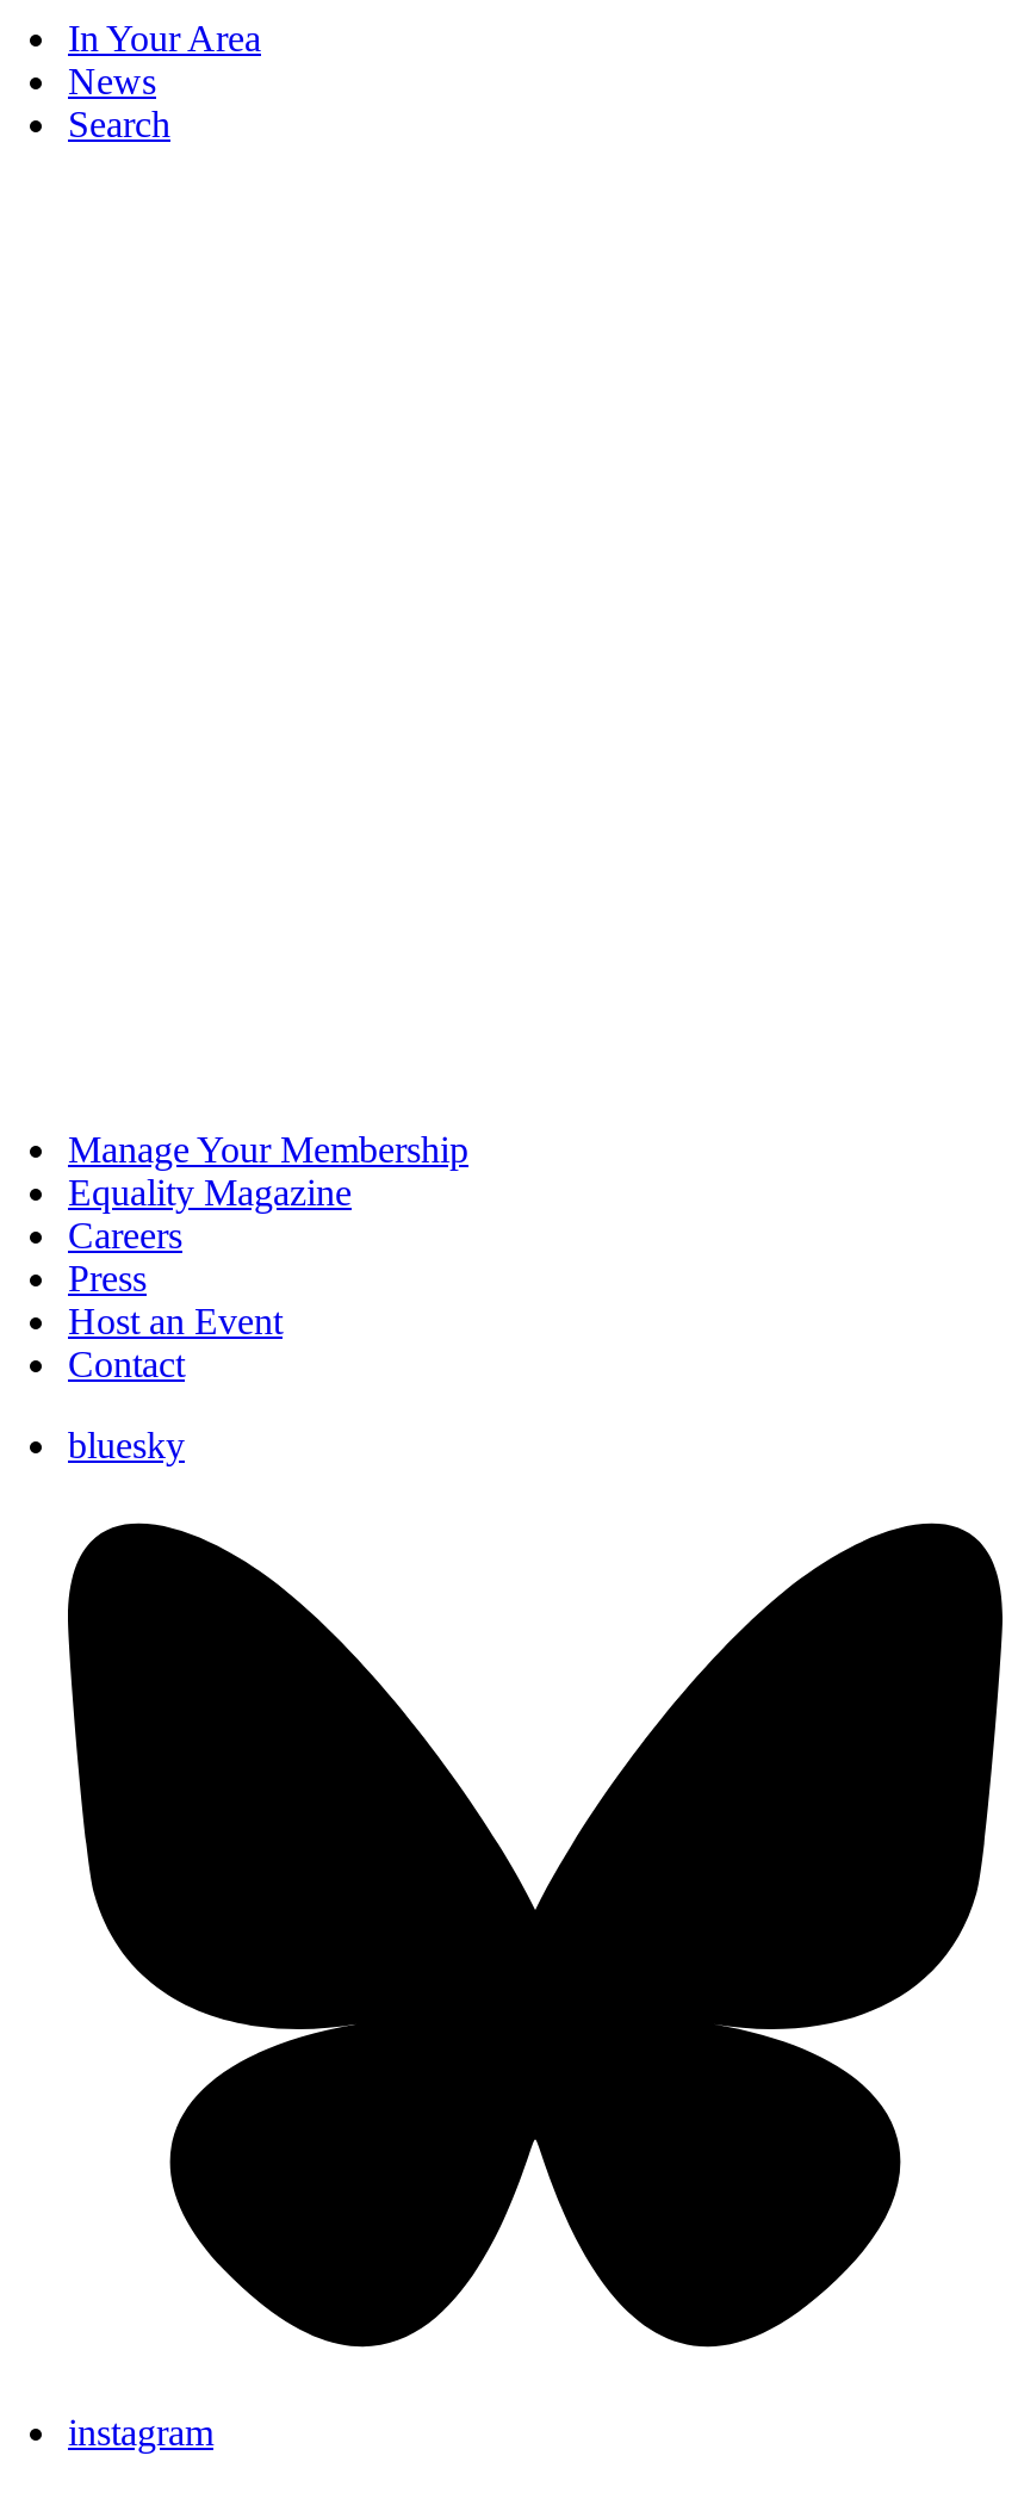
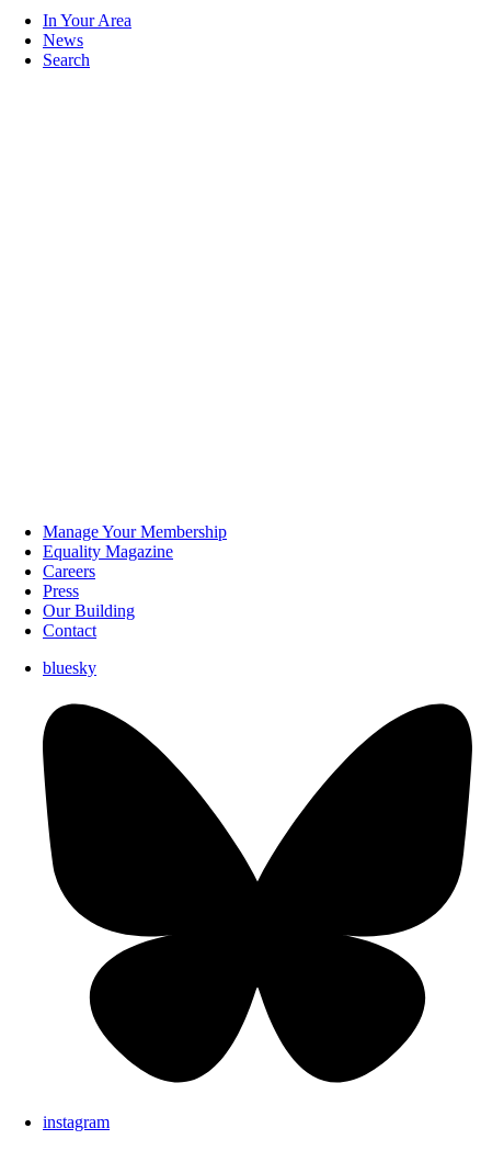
[68,1301,283,1342] Host an Event -> [43,602,135,620] Our Building

